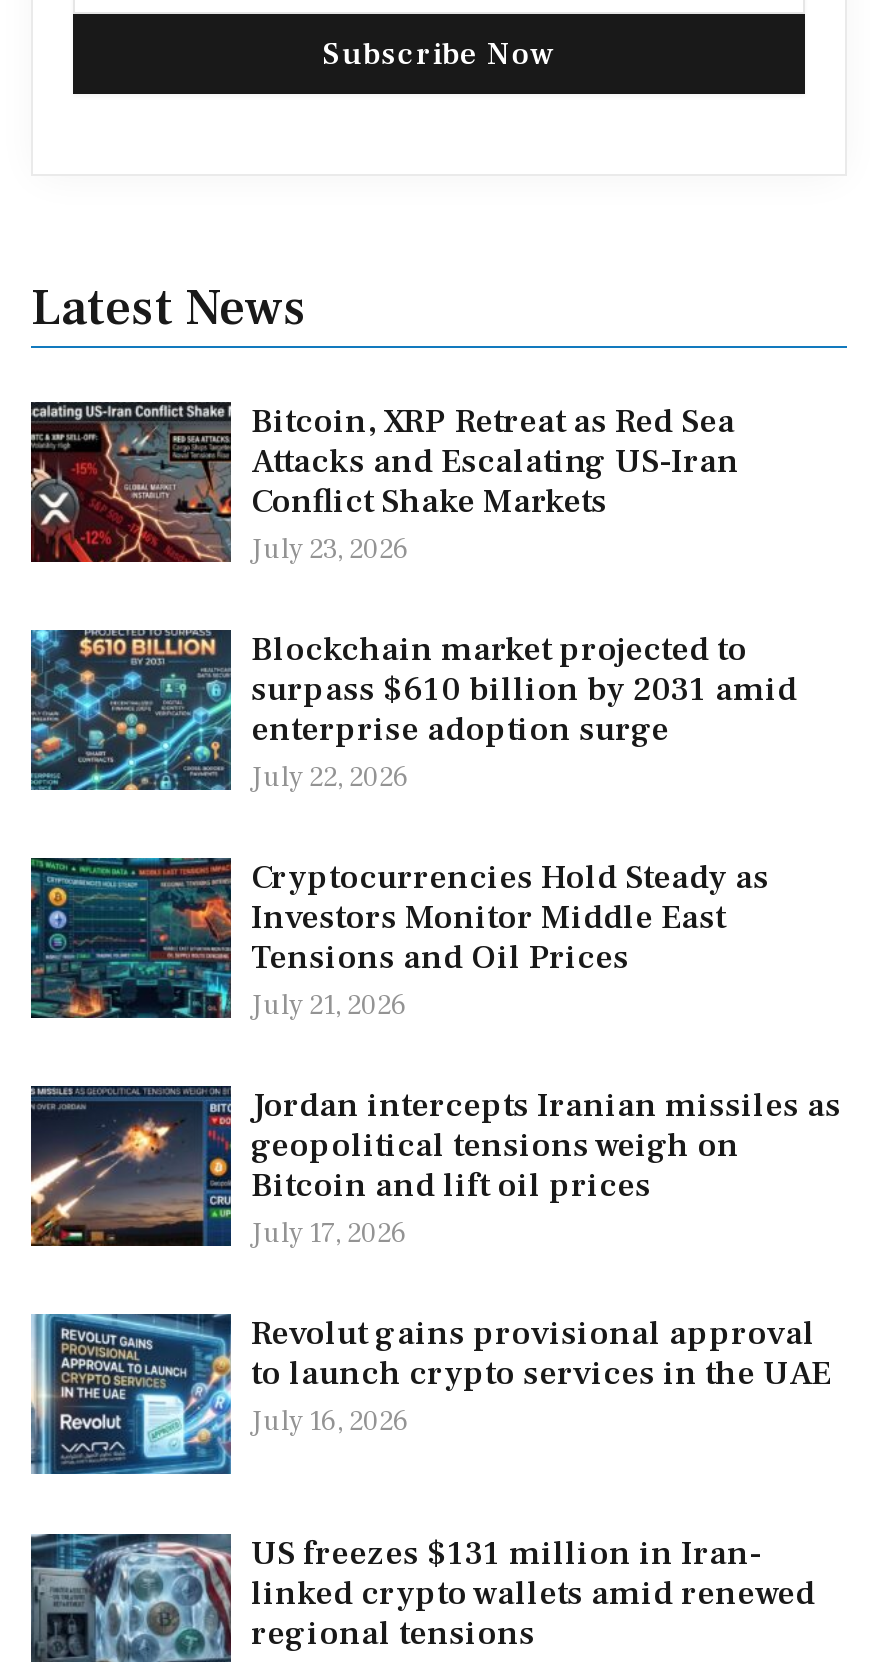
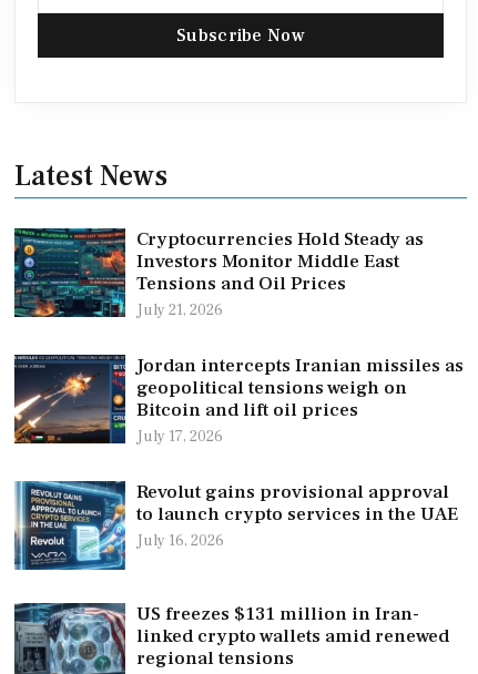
[29,400,797,797] [image] | Bitcoin, XRP Retreat as Red Sea | Attacks and Escalating US-Iran | Conflict Shake Markets | July 23, 2026 | Blockchain market projected to | surpass $610 billion by 2031 amid | enterprise adoption surge | July 22, 2026 -> none
[29,628,223,792] [image] -> none

